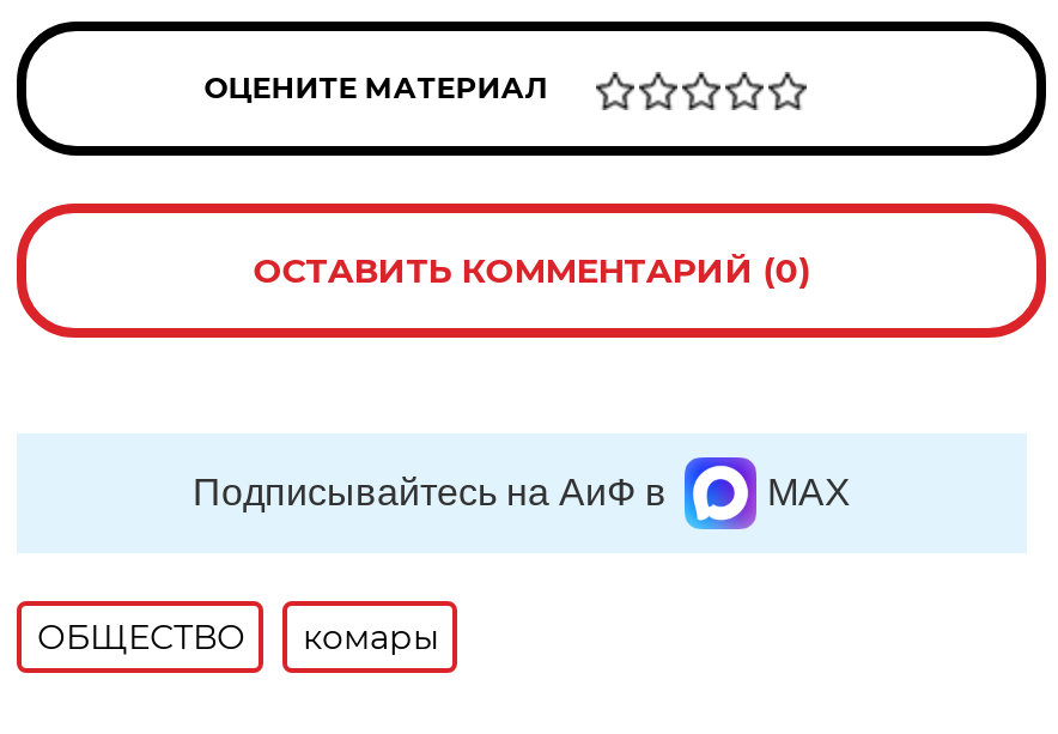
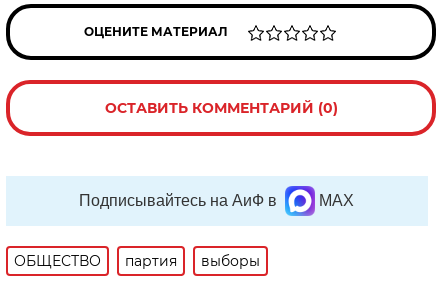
[303,615,439,659] комары -> [125,252,260,270] партия | выборы

